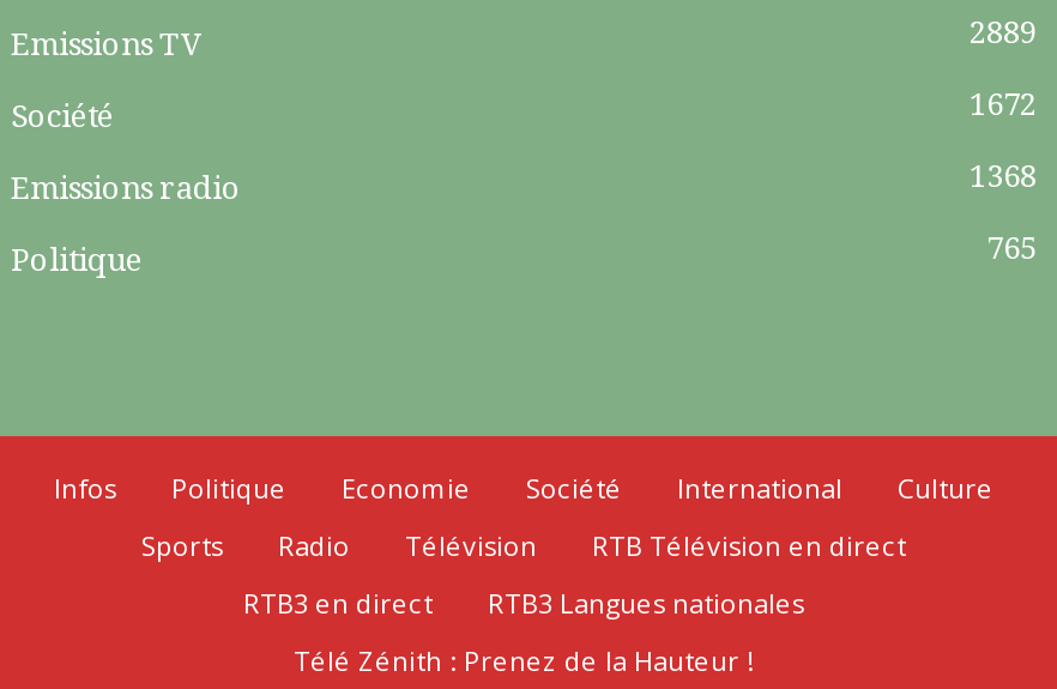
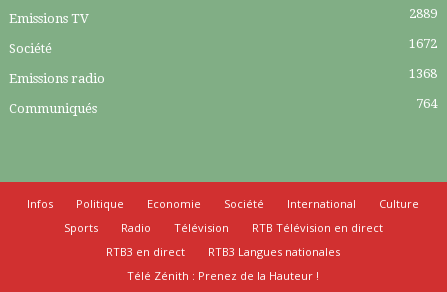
[11,230,1037,278] Politique | 765 -> [9,96,437,116] Communiqués | 764

